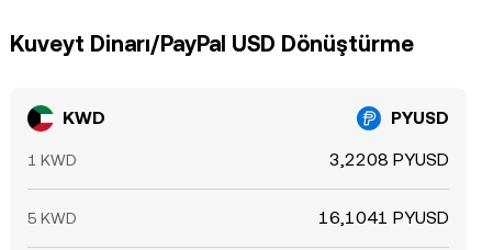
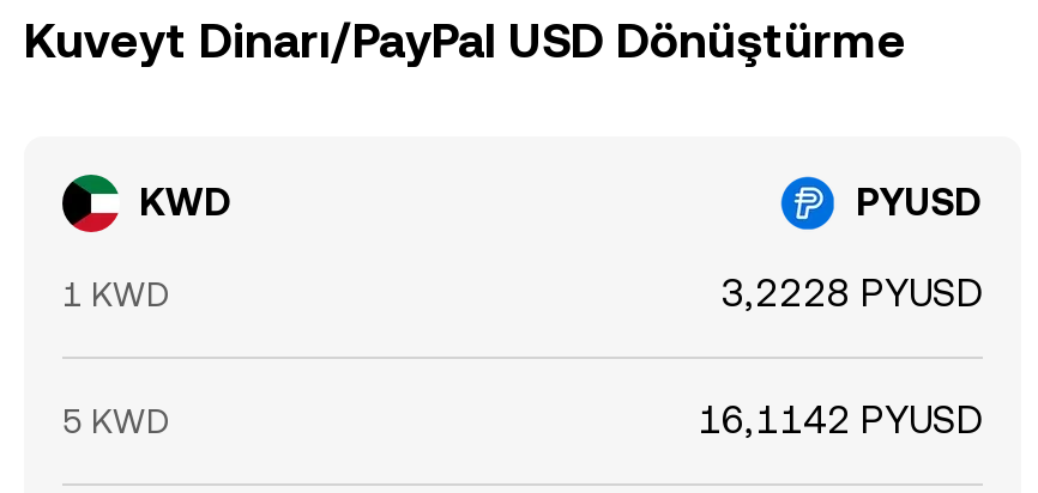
[329,149,449,170] 3,2208 PYUSD -> [722,270,983,316] 3,2228 PYUSD
[318,207,449,228] 16,1041 PYUSD -> [698,397,983,443] 16,1142 PYUSD

